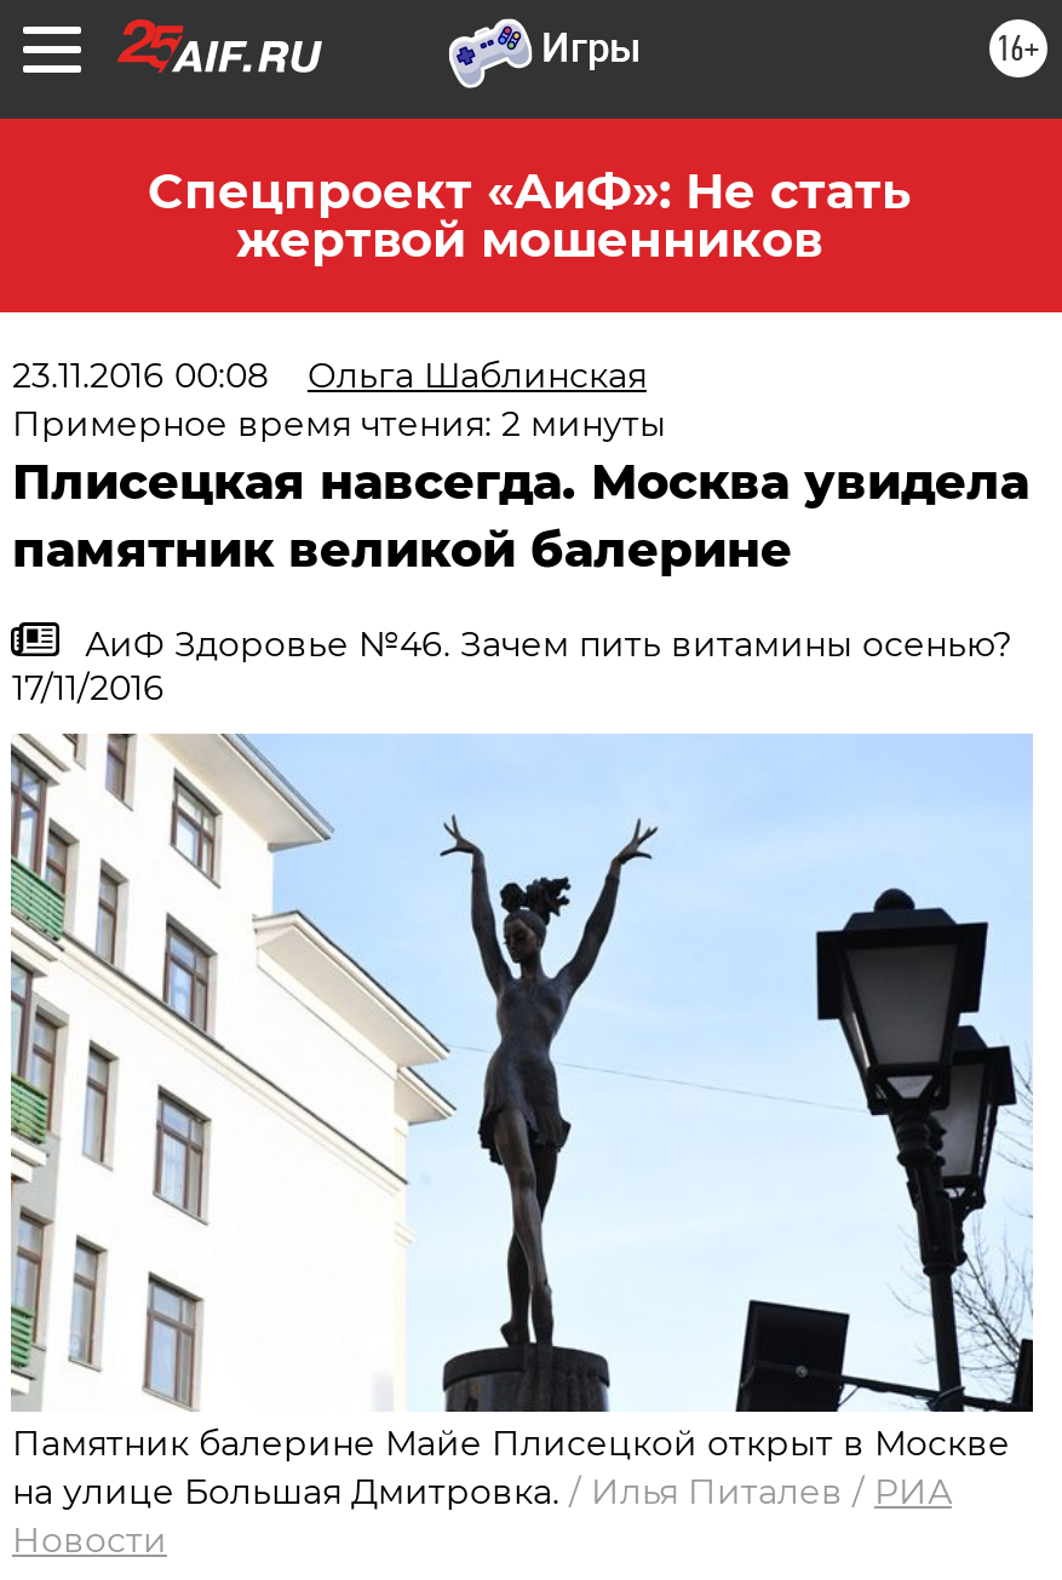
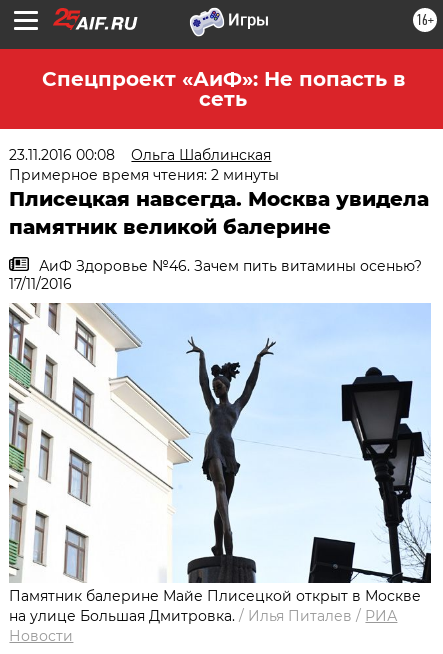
[148,162,911,269] Спецпроект «АиФ»: Не стать | жертвой мошенников -> [41,67,404,111] Спецпроект «АиФ»: Не попасть в | сеть

